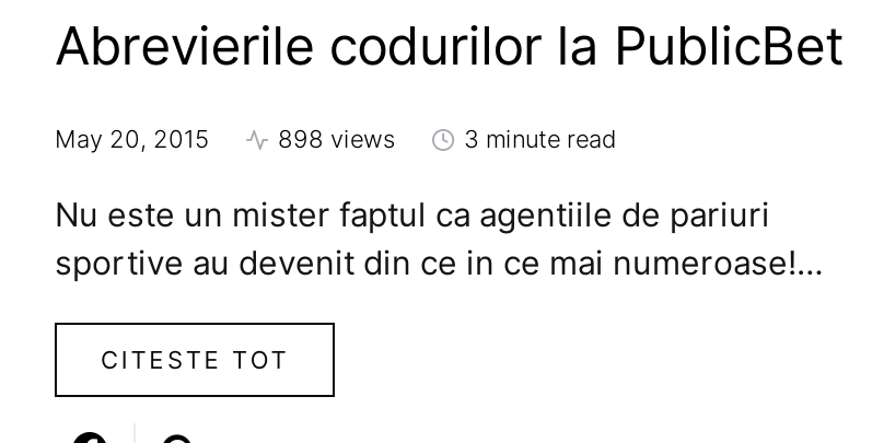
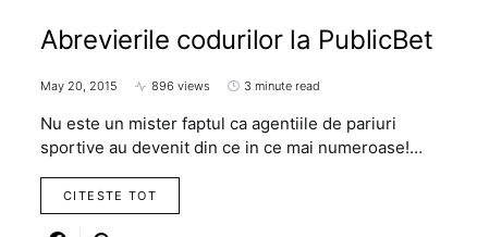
[278,124,396,155] 898 views -> [151,79,210,94] 896 views

